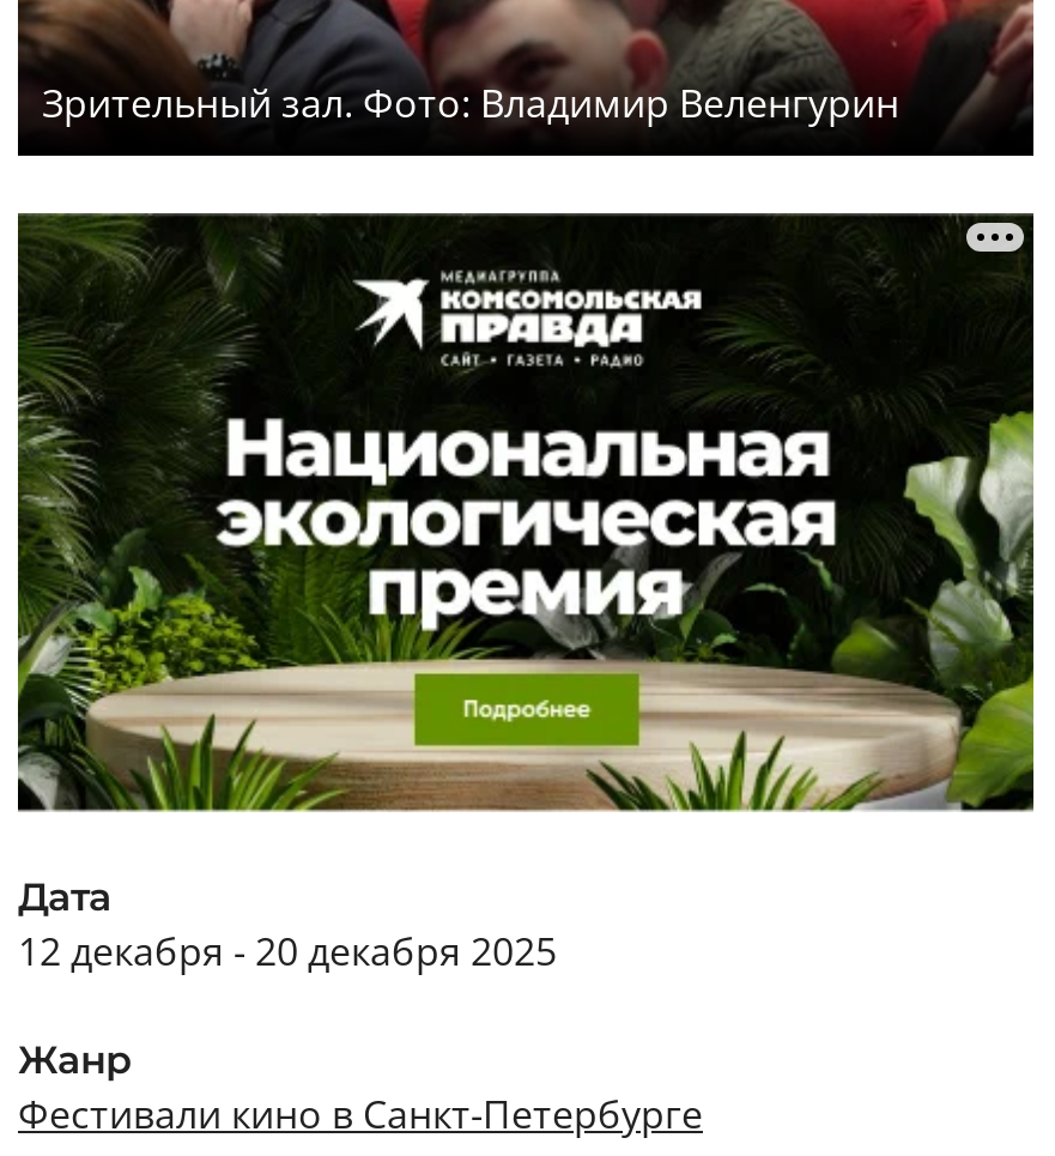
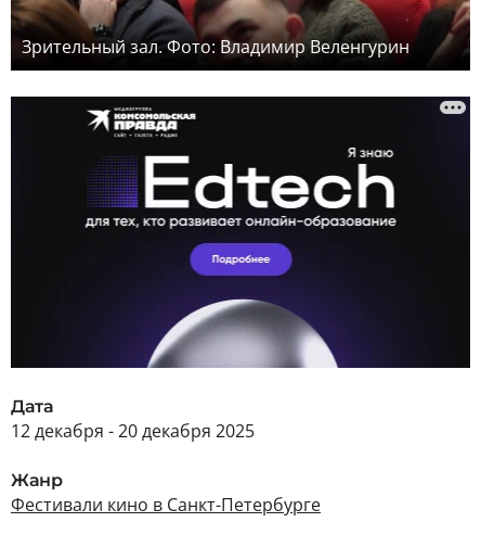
[16,213,1036,812] [image] -> [10,97,471,369] [image]

